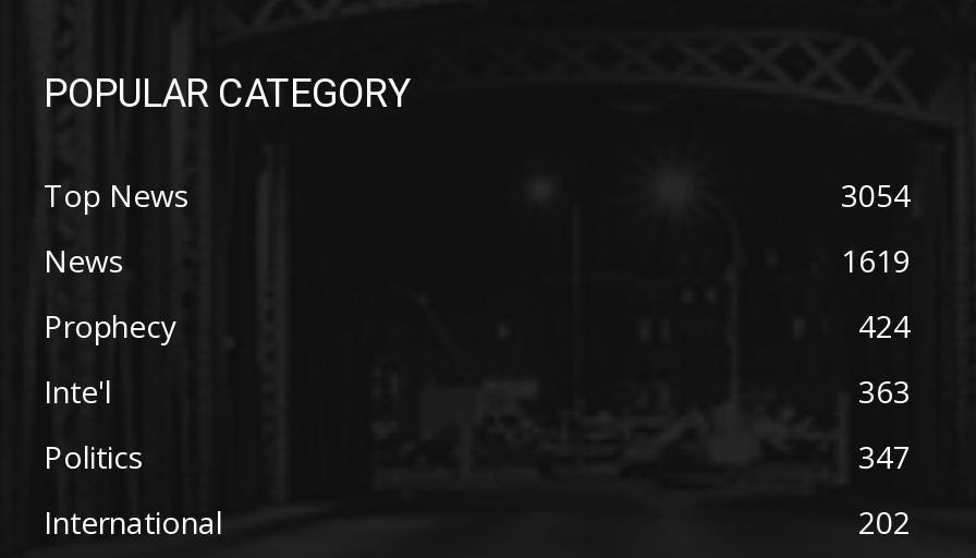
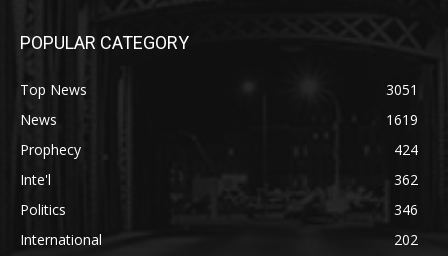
[841,174,911,215] 3054 -> [386,80,418,99] 3051
[858,370,911,411] 363 -> [394,170,418,189] 362
[858,435,911,477] 347 -> [394,200,418,219] 346

